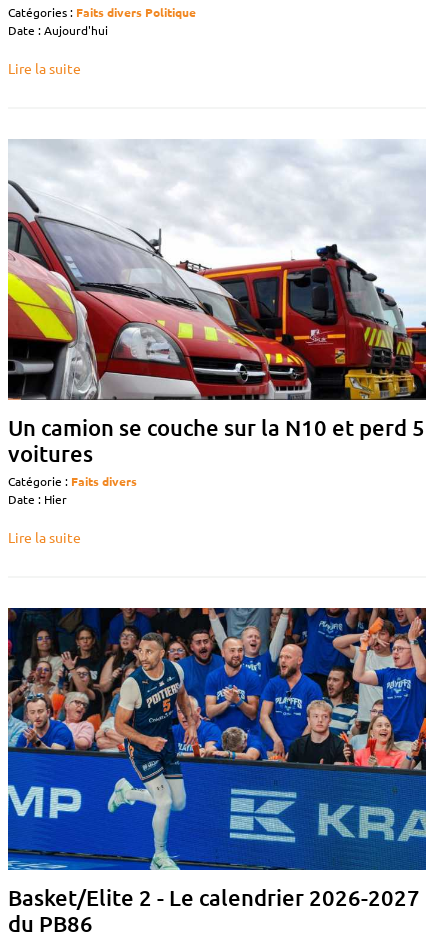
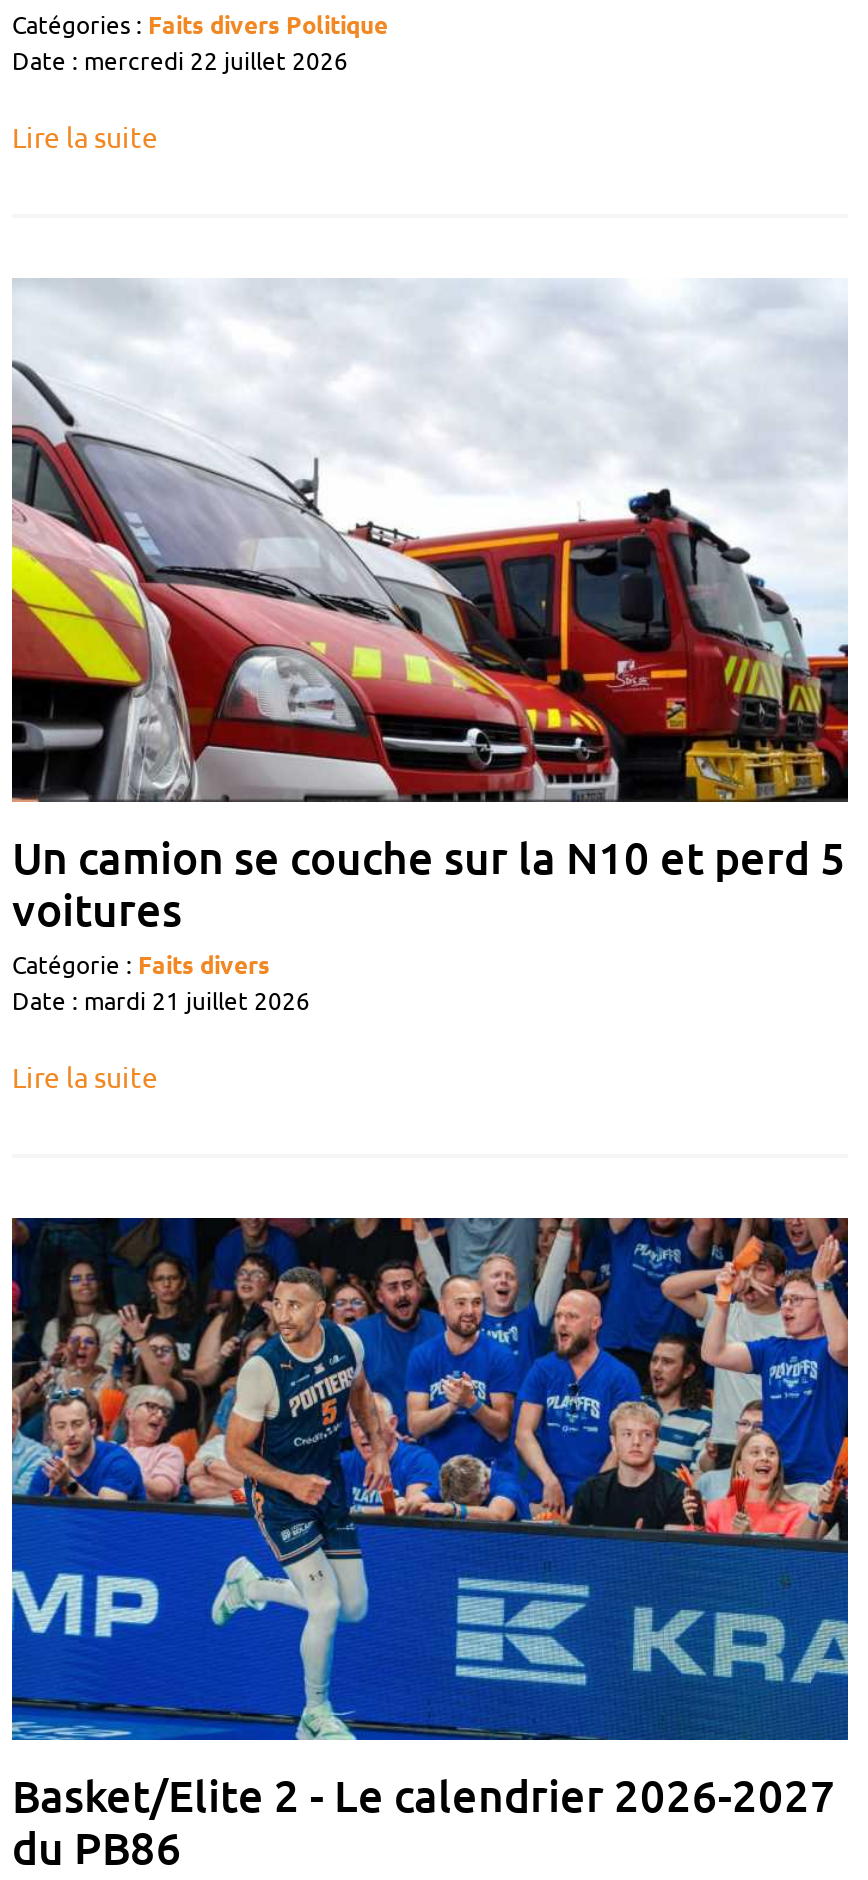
[8,22,108,38] Date : Aujourd'hui -> [12,44,348,76] Date : mercredi 22 juillet 2026
[8,491,67,507] Date : Hier -> [12,983,310,1015] Date : mardi 21 juillet 2026

